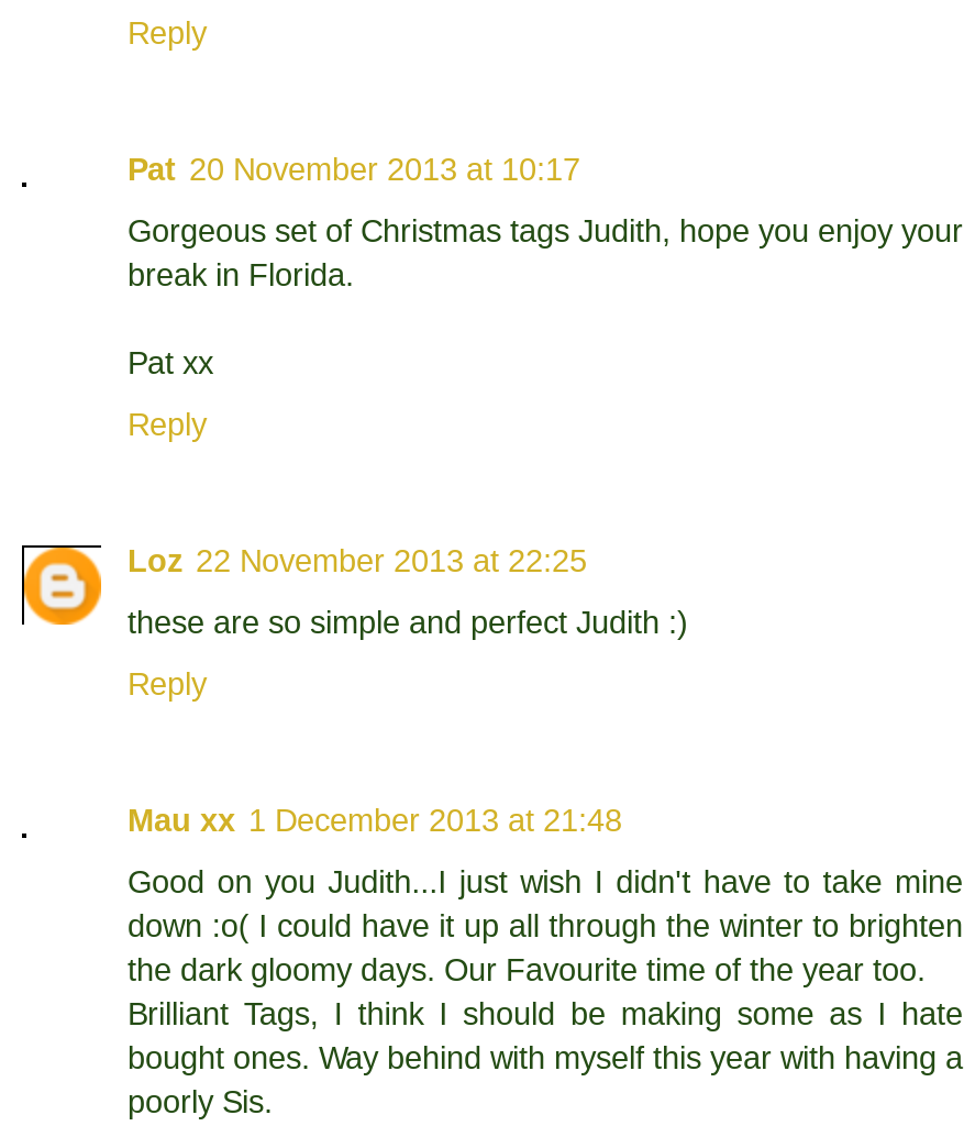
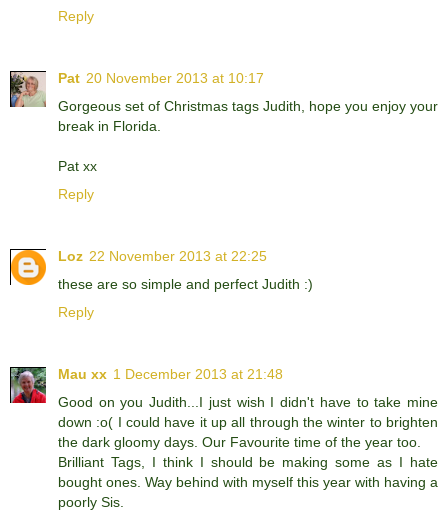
none -> [9,70,47,108] [image]
none -> [9,366,47,404] [image]

